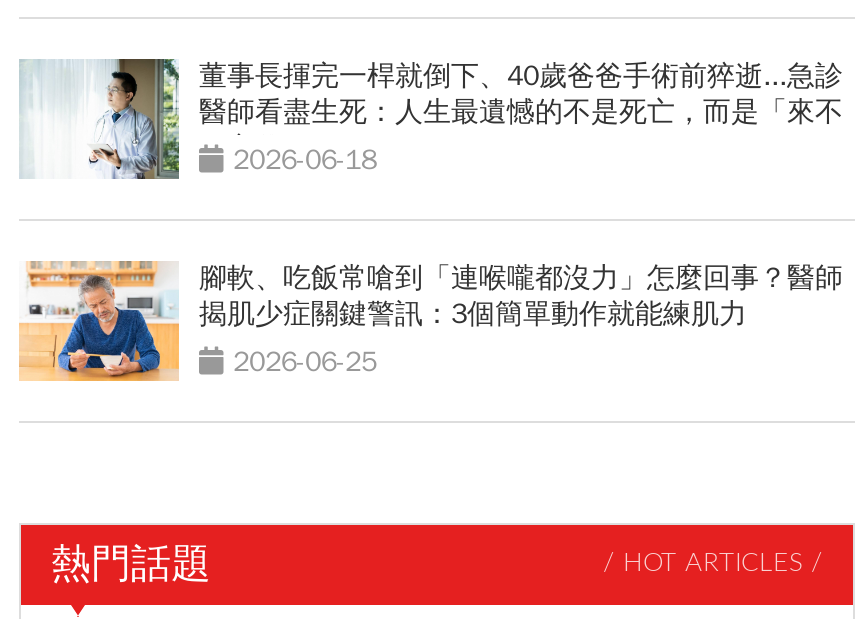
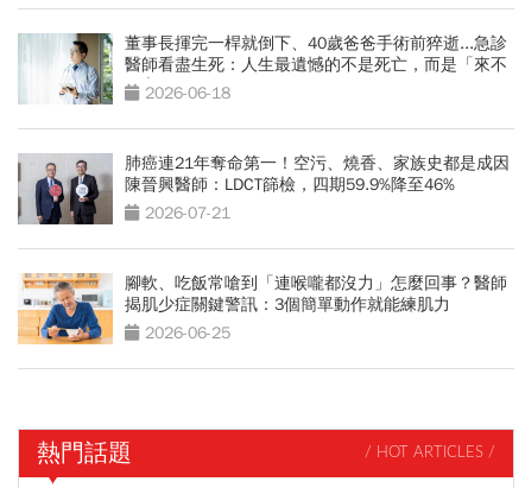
none -> [17,153,510,226] [image] | 肺癌連21年奪命第一！空污、燒香、家族史都是成因 | 陳晉興醫師：LDCT篩檢，四期59.9%降至46% | 2026-07-21

